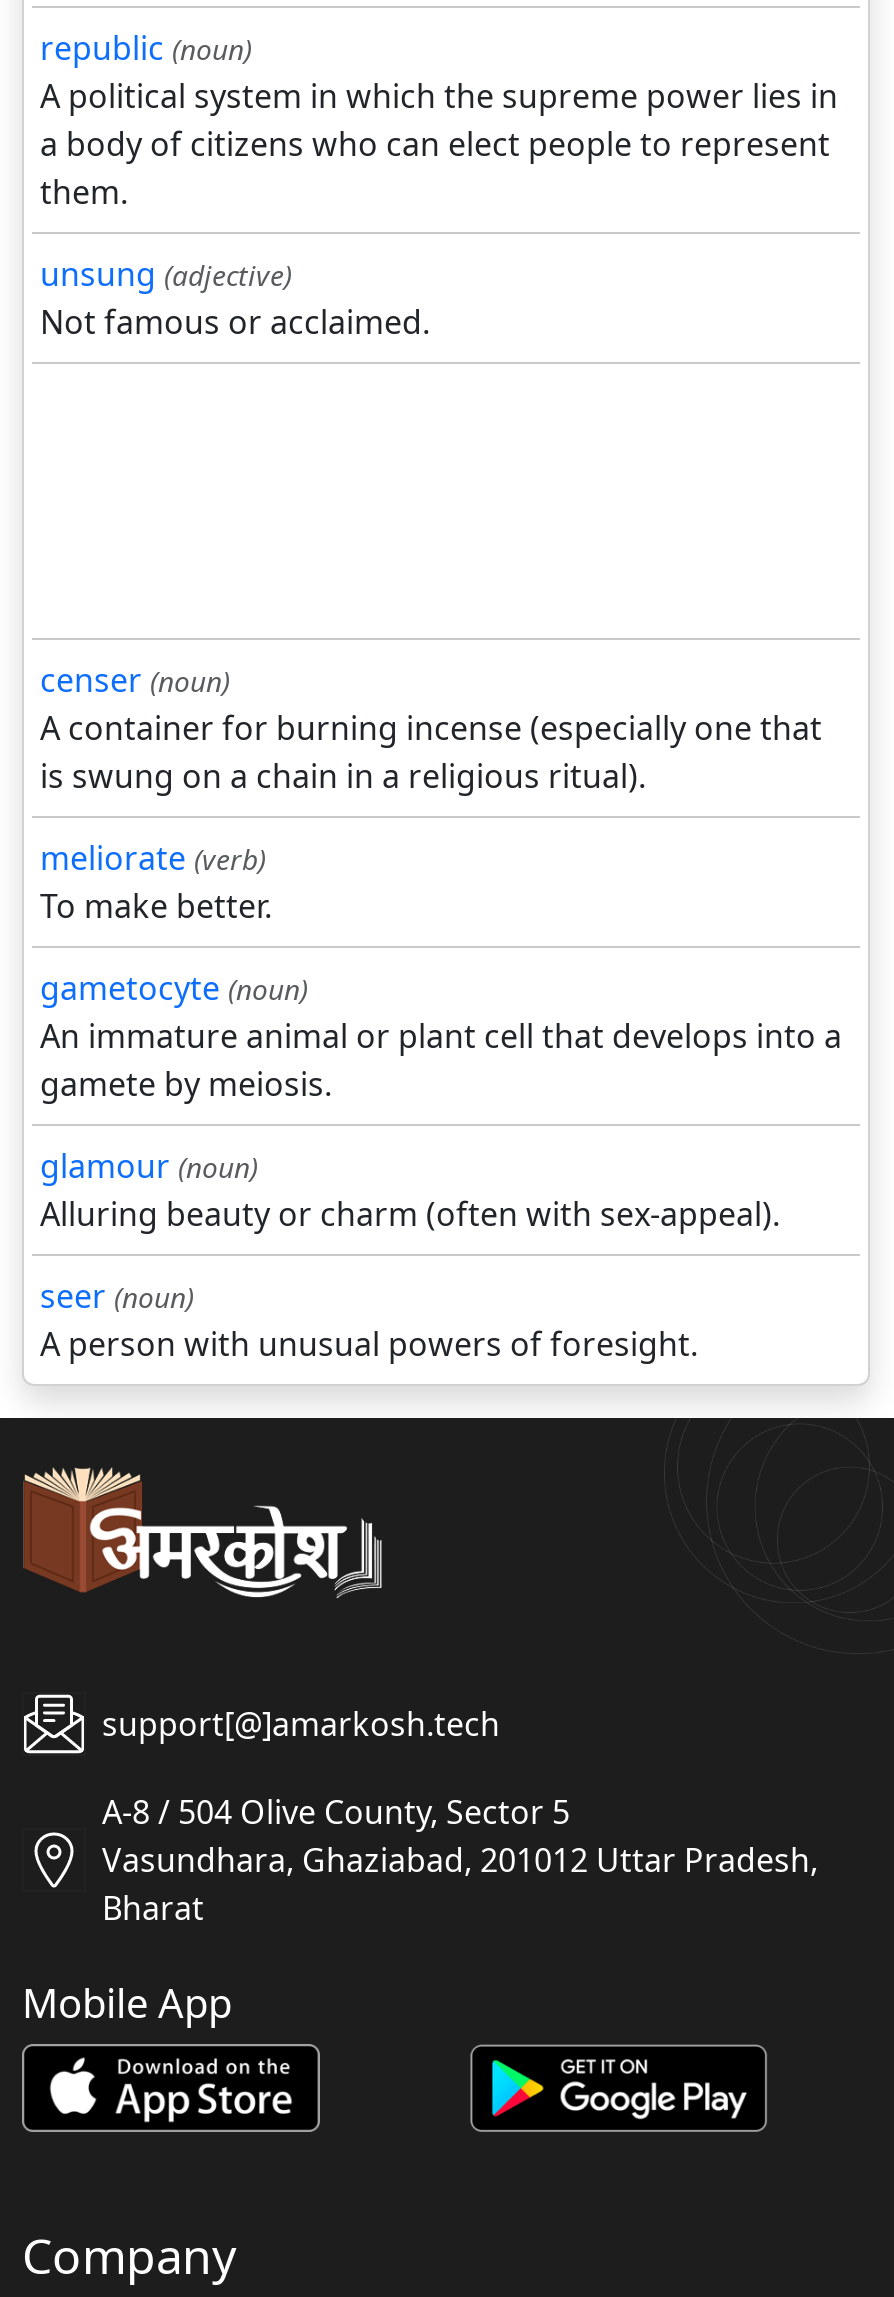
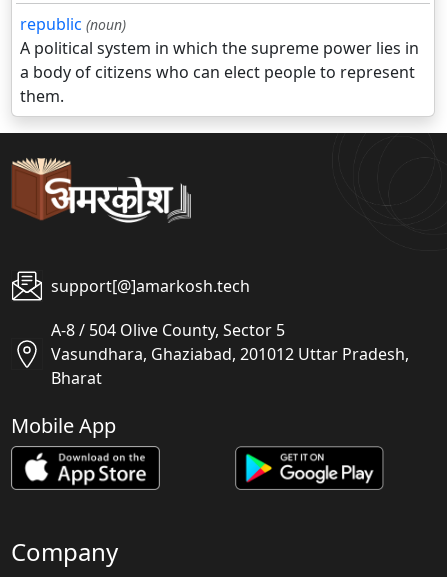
[40,252,430,344] unsung (adjective) | Not famous or acclaimed. -> none
[40,658,842,1366] censer (noun) | A container for burning incense (especially one that | is swung on a chain in a religious ritual). | meliorate (verb) | To make better. | gametocyte (noun) | An immature animal or plant cell that develops into a | gamete by meiosis. | glamour (noun) | Alluring beauty or charm (often with sex-appeal). | seer (noun) | A person with unusual powers of foresight. -> none

